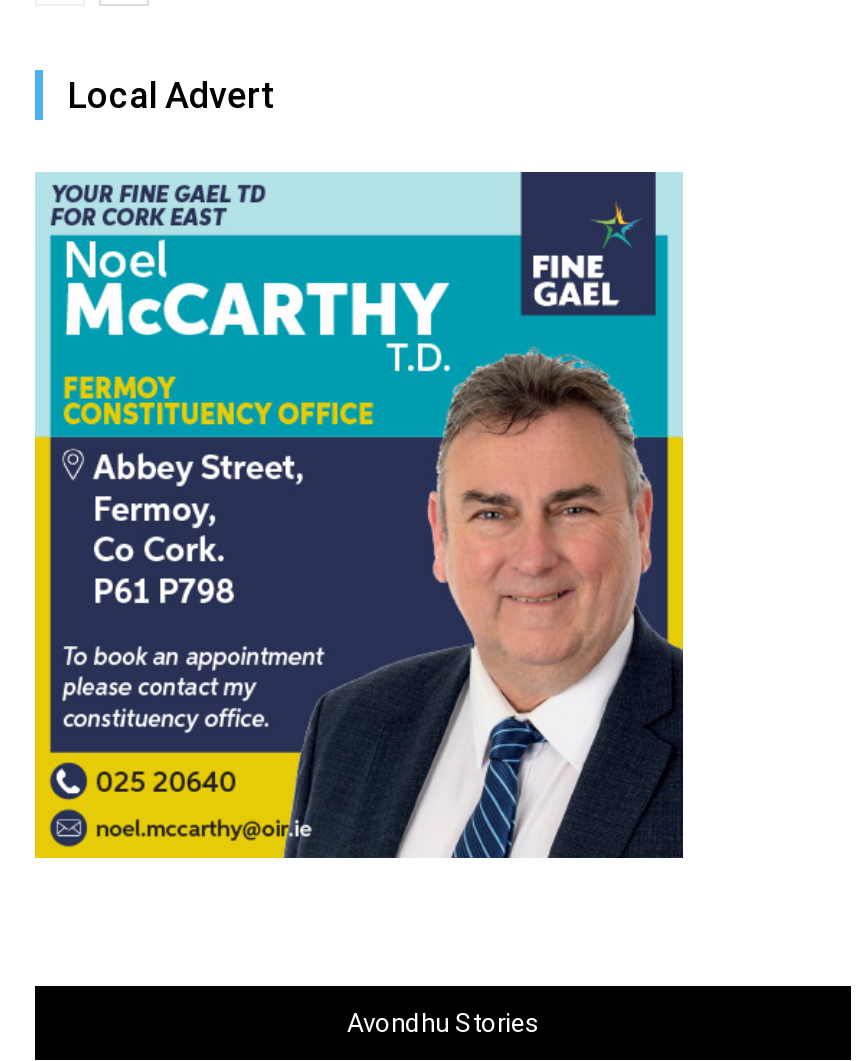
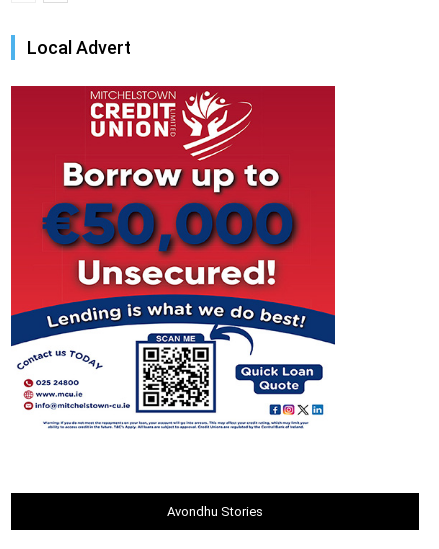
[33,170,685,860] [image] -> [10,85,336,429] [image]

